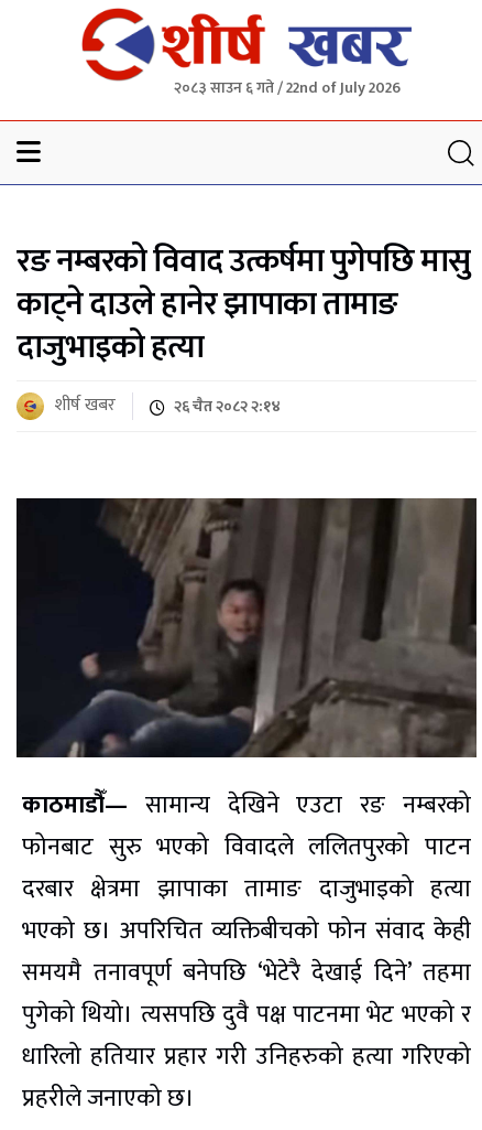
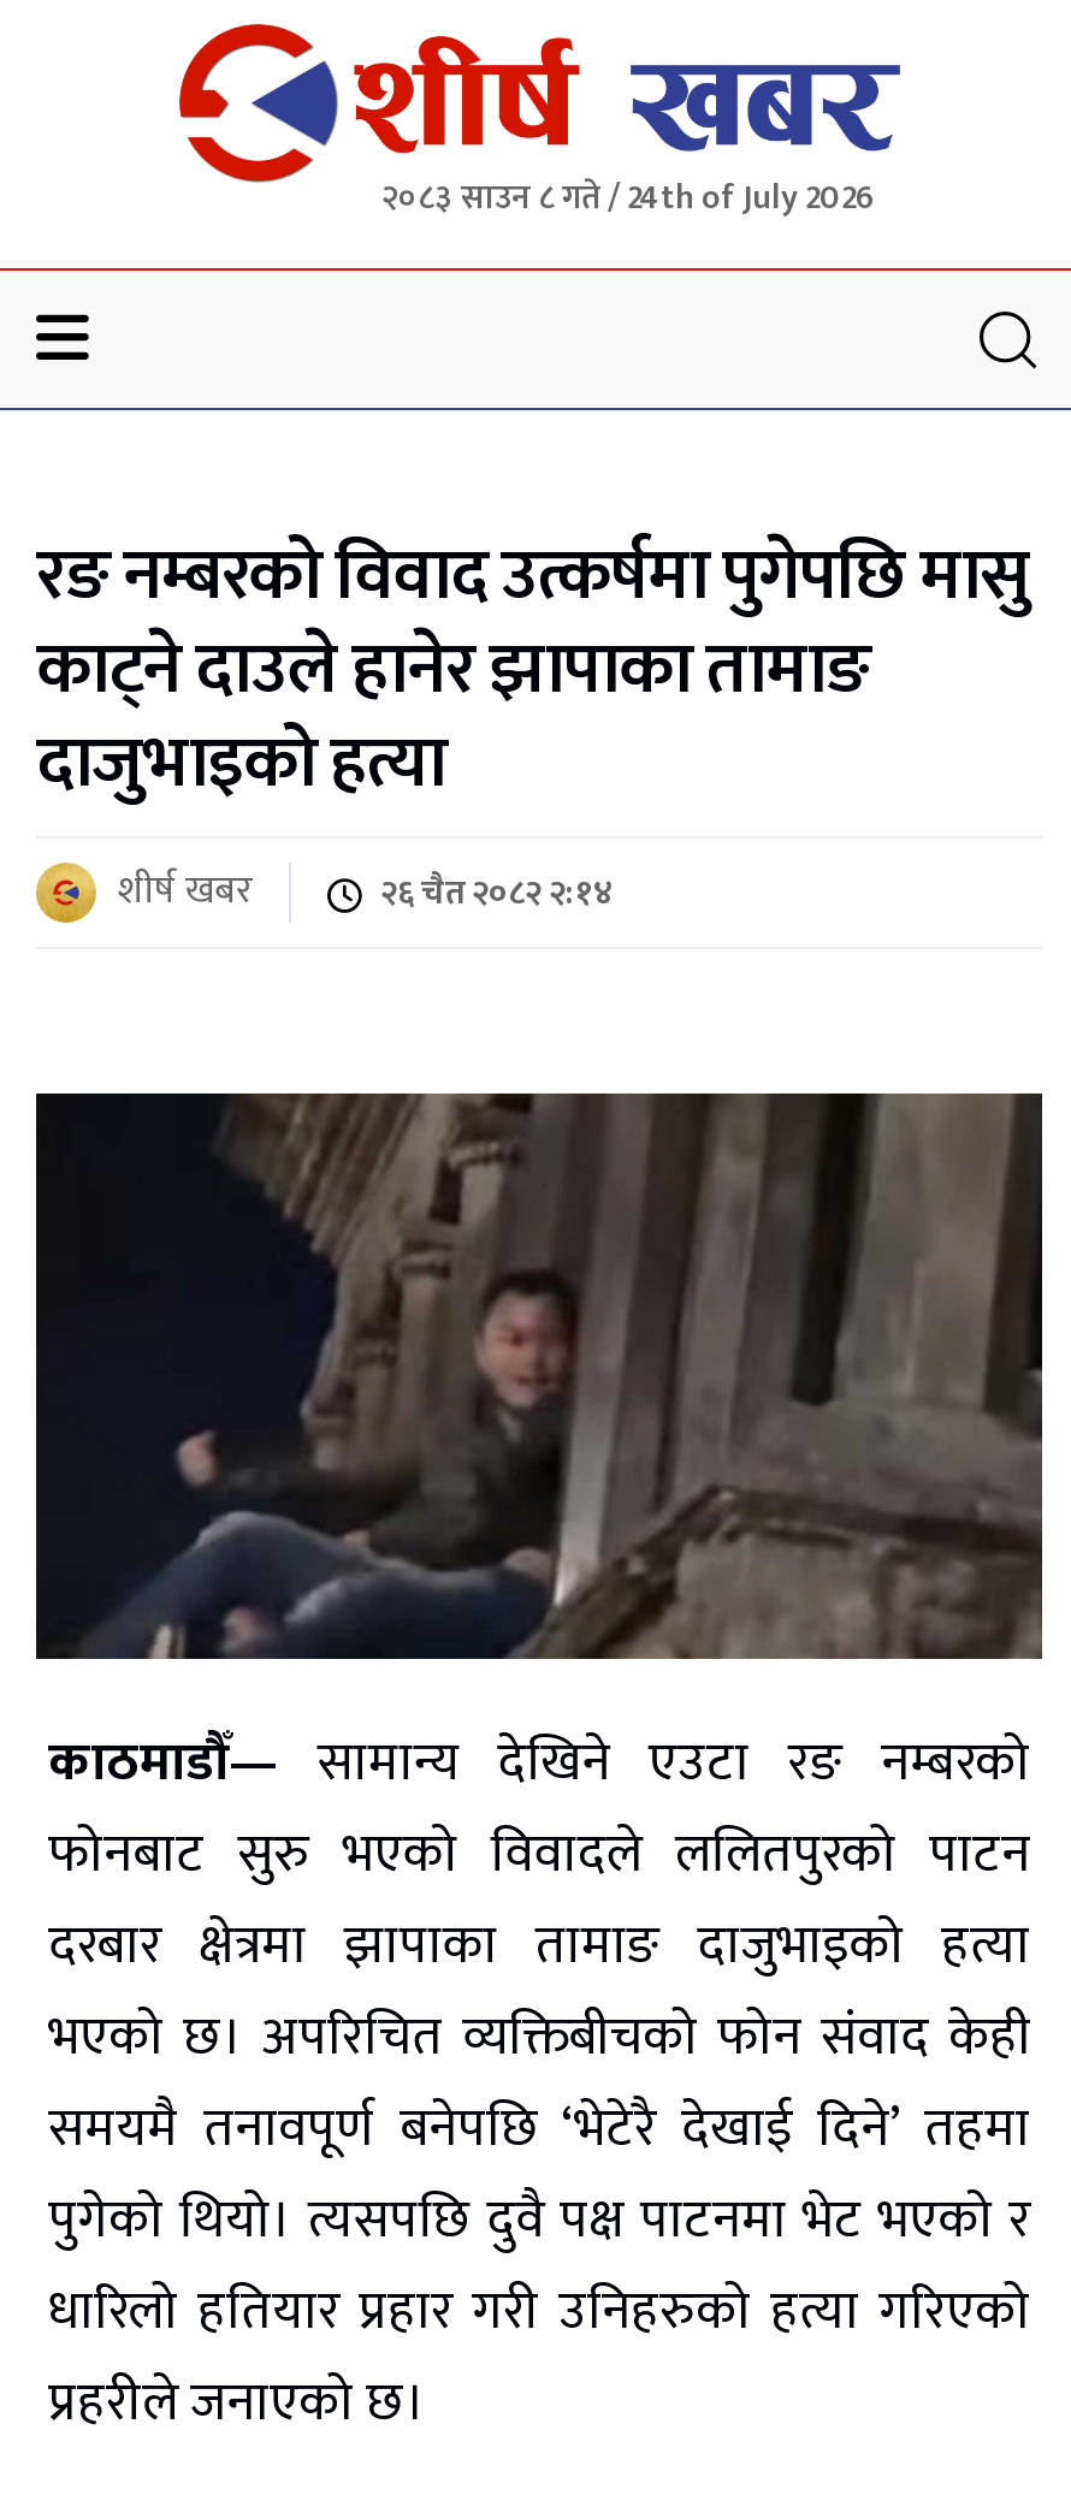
[174,75,401,101] २०८३ साउन ६ गते / 22nd of July 2026 -> [381,170,875,225] २०८३ साउन ८ गते / 24th of July 2026

